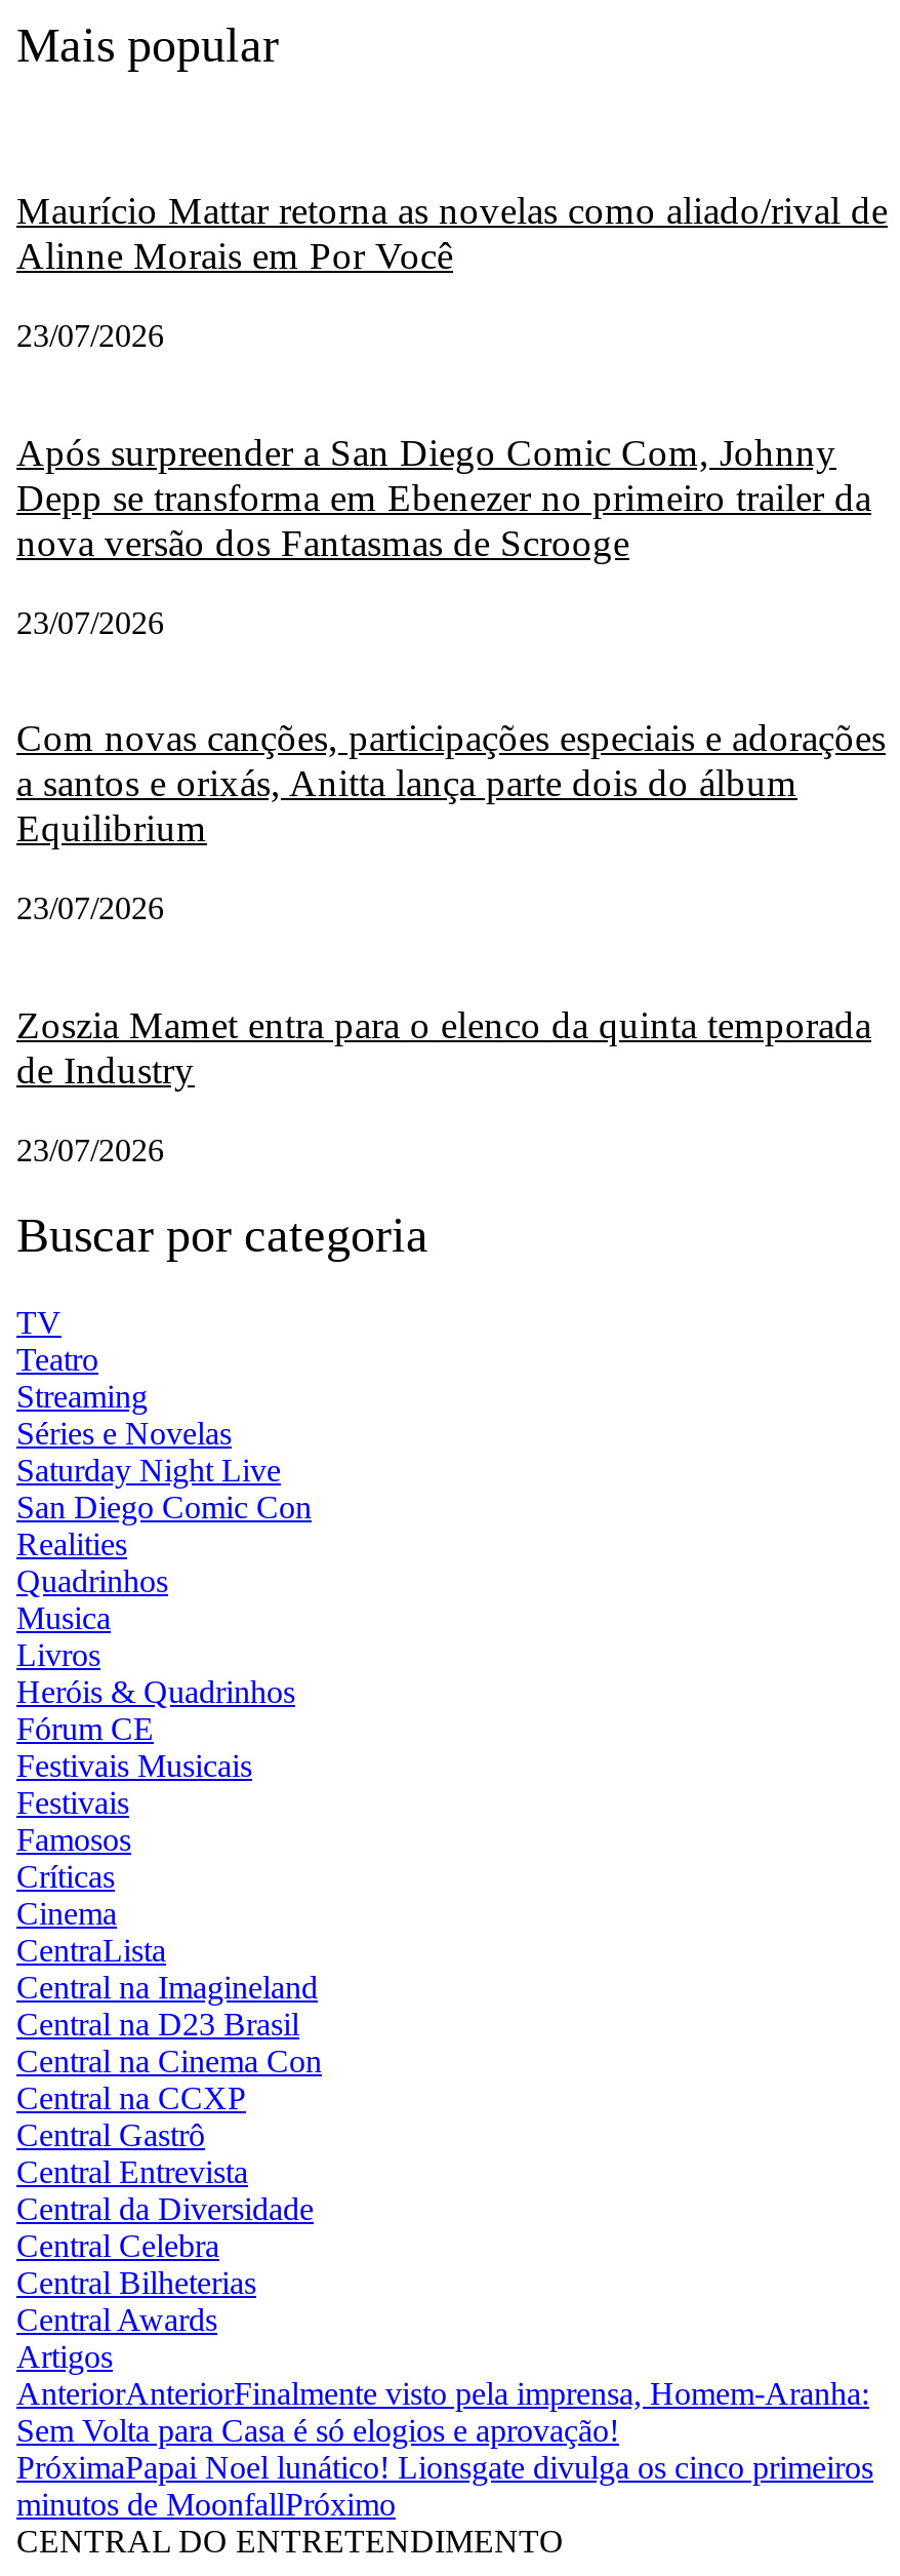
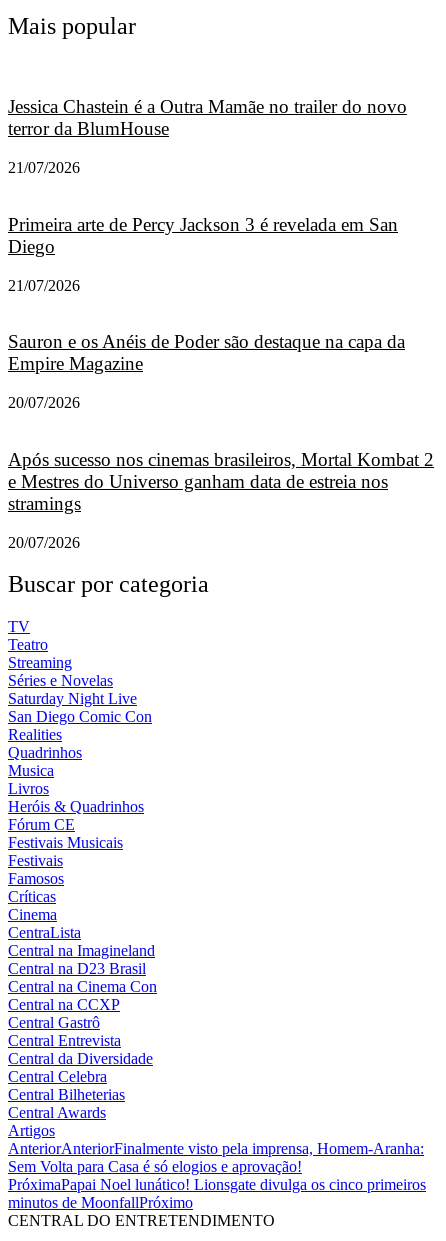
[16,190,888,278] Maurício Mattar retorna as novelas como aliado/rival de | Alinne Morais em Por Você -> [8,96,407,139] Jessica Chastein é a Outra Mamãe no trailer do novo | terror da BlumHouse
[16,318,164,353] 23/07/2026 -> [8,159,80,176] 21/07/2026
[16,431,871,564] Após surpreender a San Diego Comic Com, Johnny | Depp se transforma em Ebenezer no primeiro trailer da | nova versão dos Fantasmas de Scrooge -> [8,214,398,257] Primeira arte de Percy Jackson 3 é revelada em San | Diego
[16,604,164,639] 23/07/2026 -> [8,277,80,294] 21/07/2026
[16,717,886,850] Com novas canções, participações especiais e adorações | a santos e orixás, Anitta lança parte dois do álbum | Equilibrium -> [8,331,405,374] Sauron e os Anéis de Poder são destaque na capa da | Empire Magazine
[16,891,164,926] 23/07/2026 -> [8,394,80,411] 20/07/2026
[16,1003,871,1091] Zoszia Mamet entra para o elenco da quinta temporada | de Industry -> [8,449,434,514] Após sucesso nos cinemas brasileiros, Mortal Kombat 2 | e Mestres do Universo ganham data de estreia nos | stramings
[16,1132,164,1166] 23/07/2026 -> [8,533,80,550] 20/07/2026

